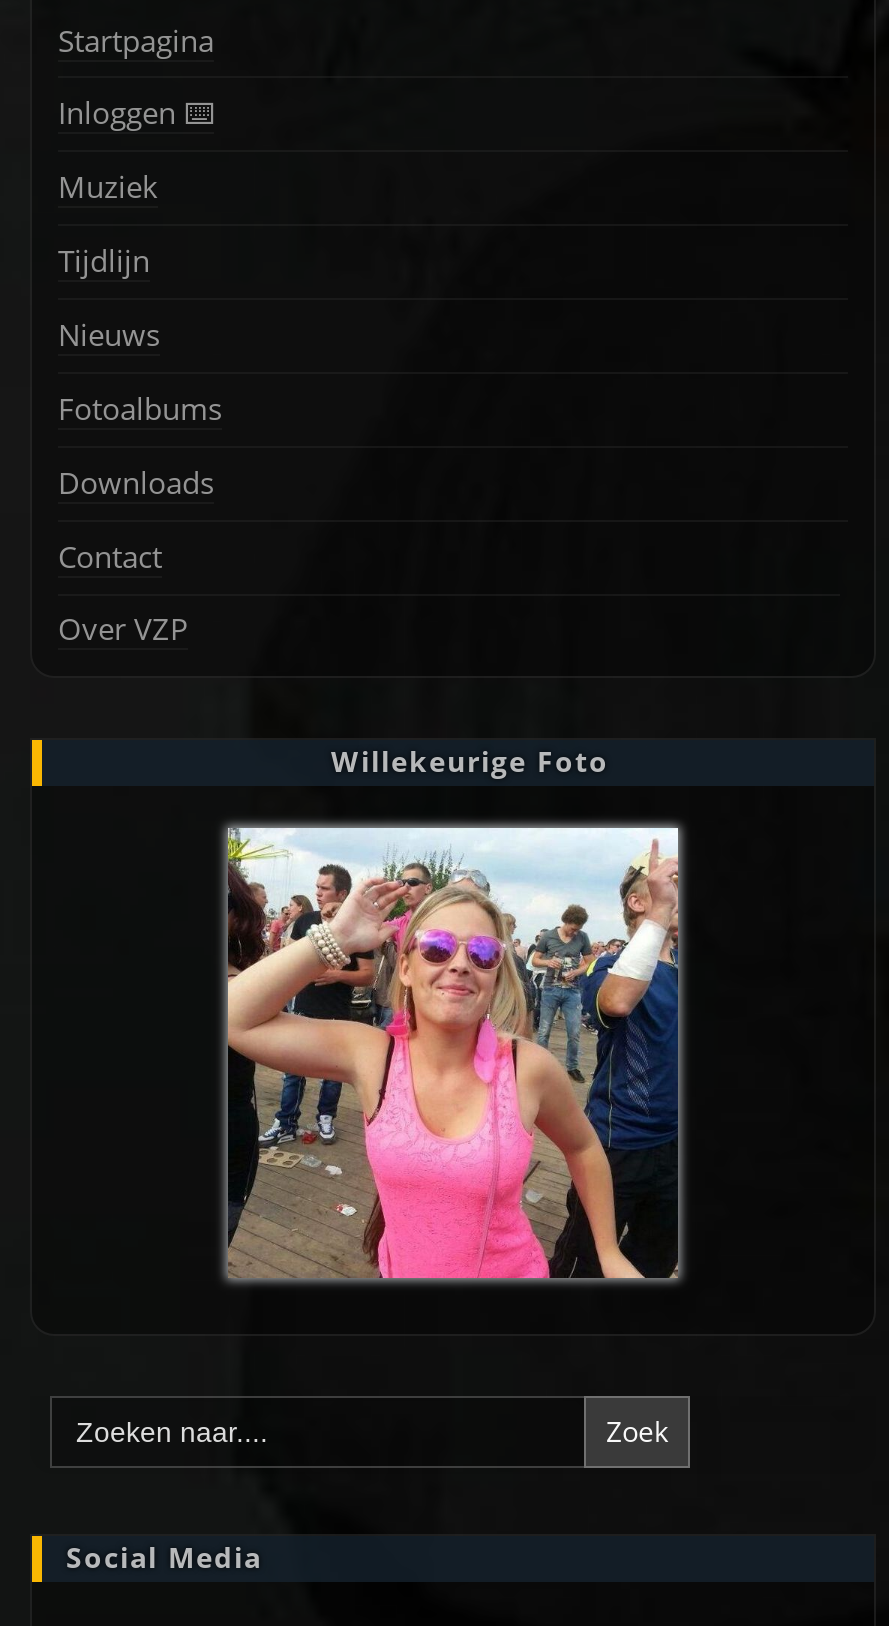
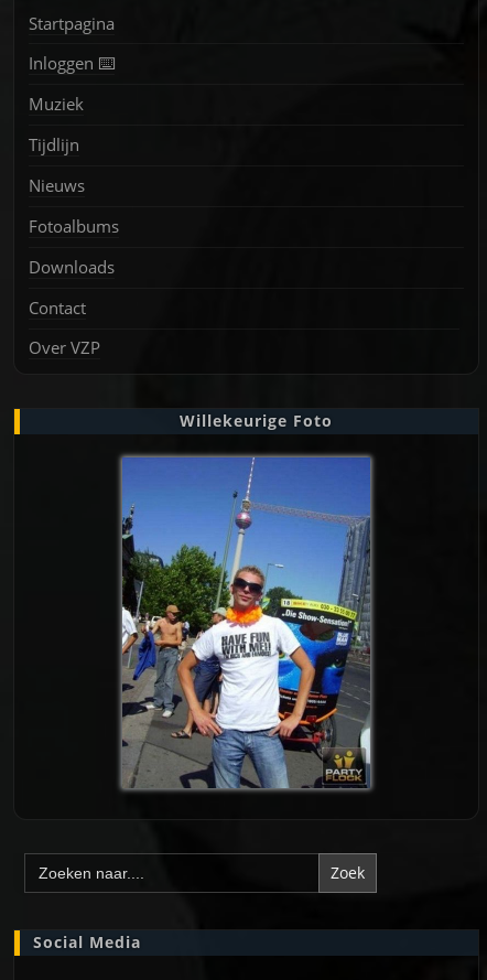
[226,826,680,1280] [image] -> [121,456,371,789] [image]

